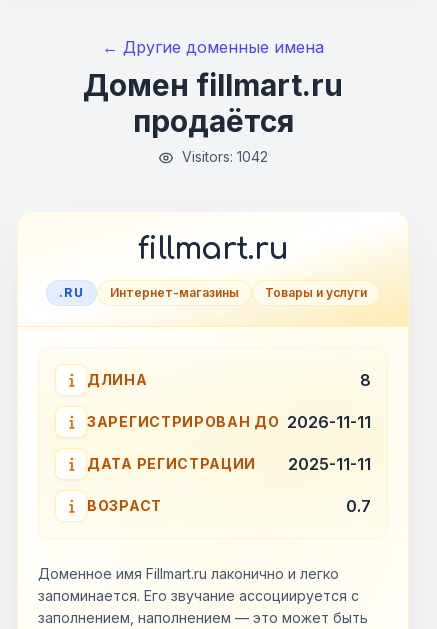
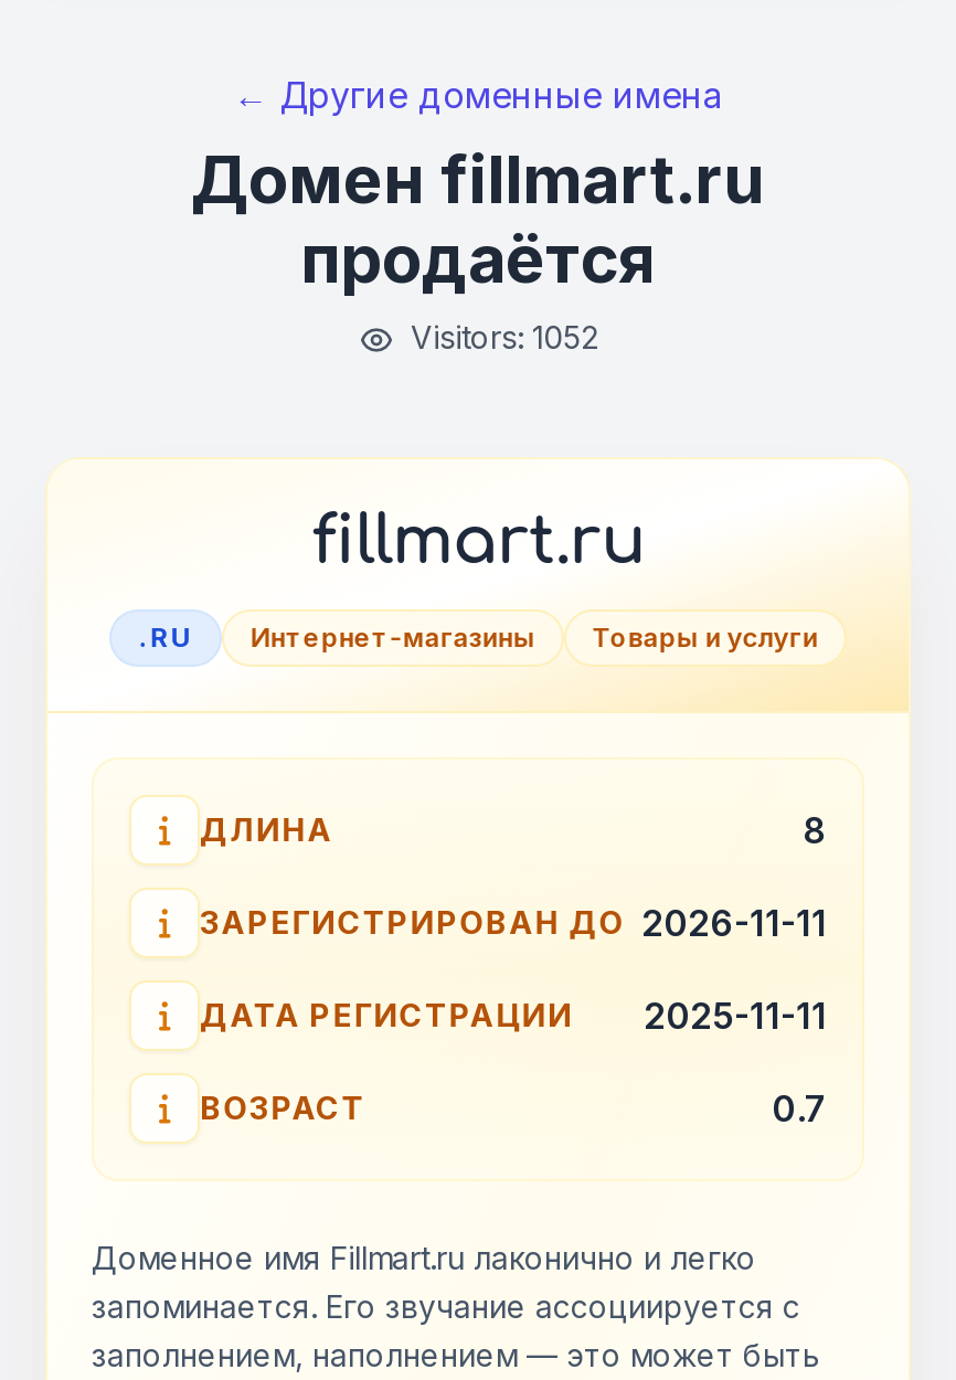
[178,148,268,165] Visitors: 1042 -> [402,318,598,355] Visitors: 1052

